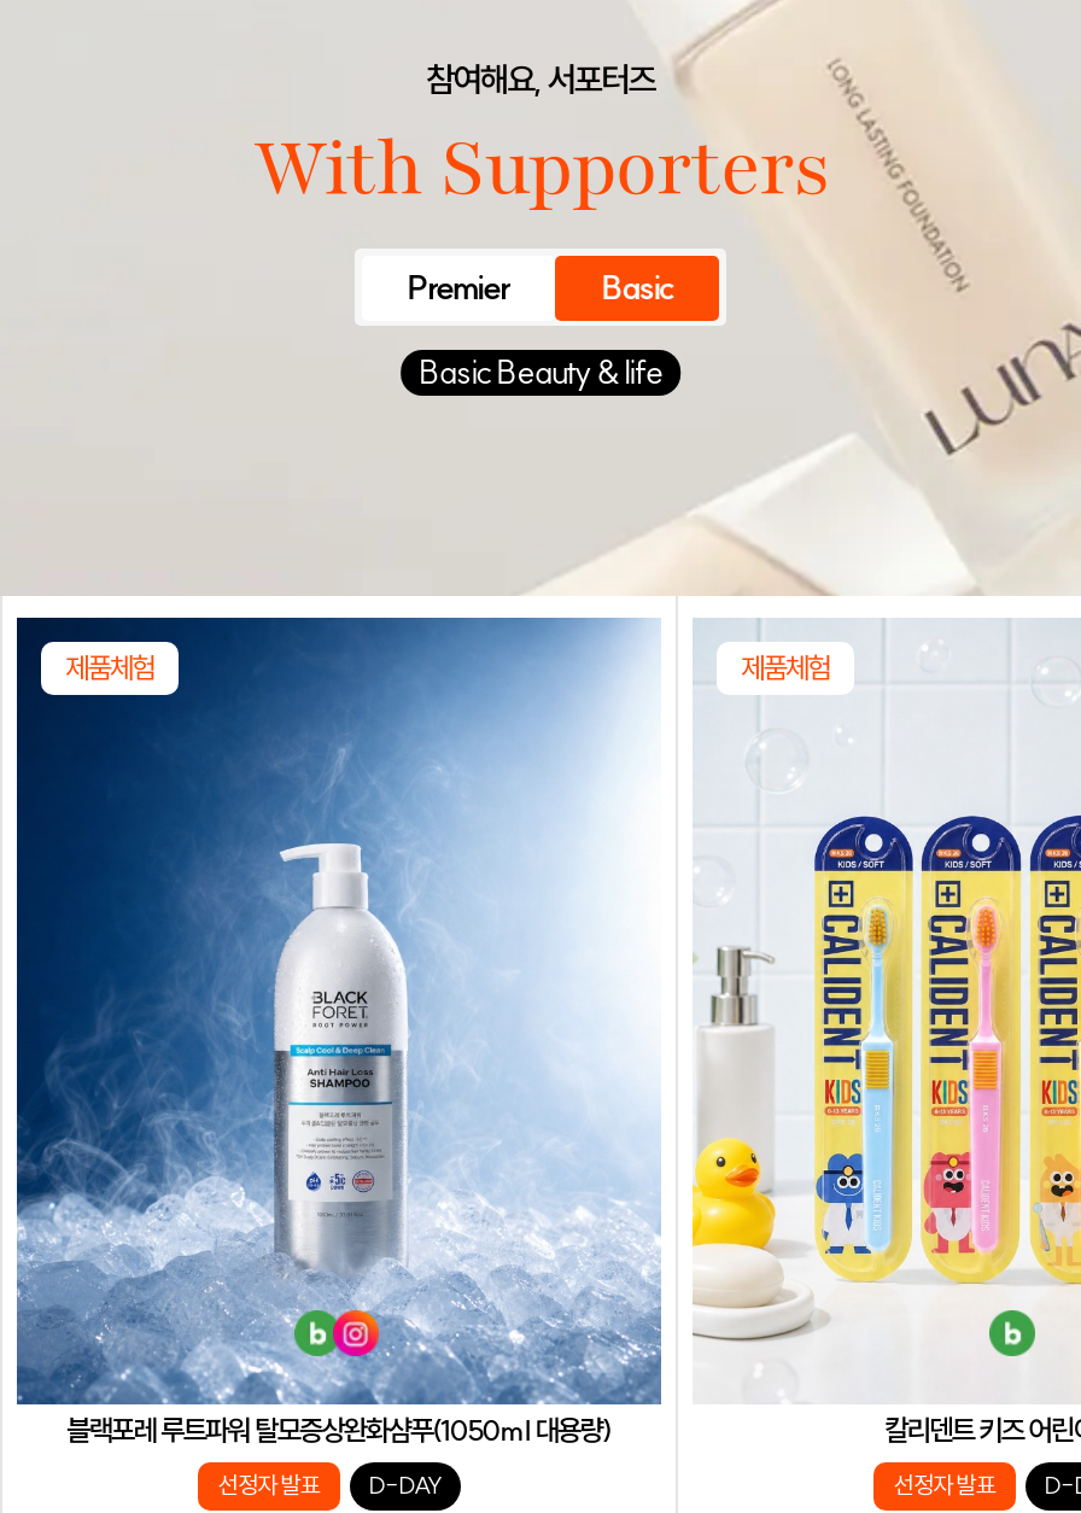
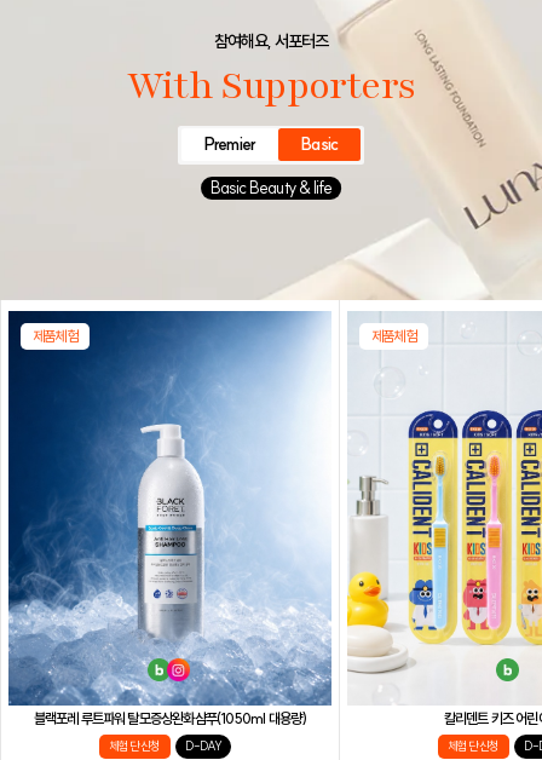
[218,1471,320,1502] 선정자 발표 -> [109,738,160,753] 체험단 신청
[894,1471,995,1502] 선정자 발표 -> [448,738,499,753] 체험단 신청

